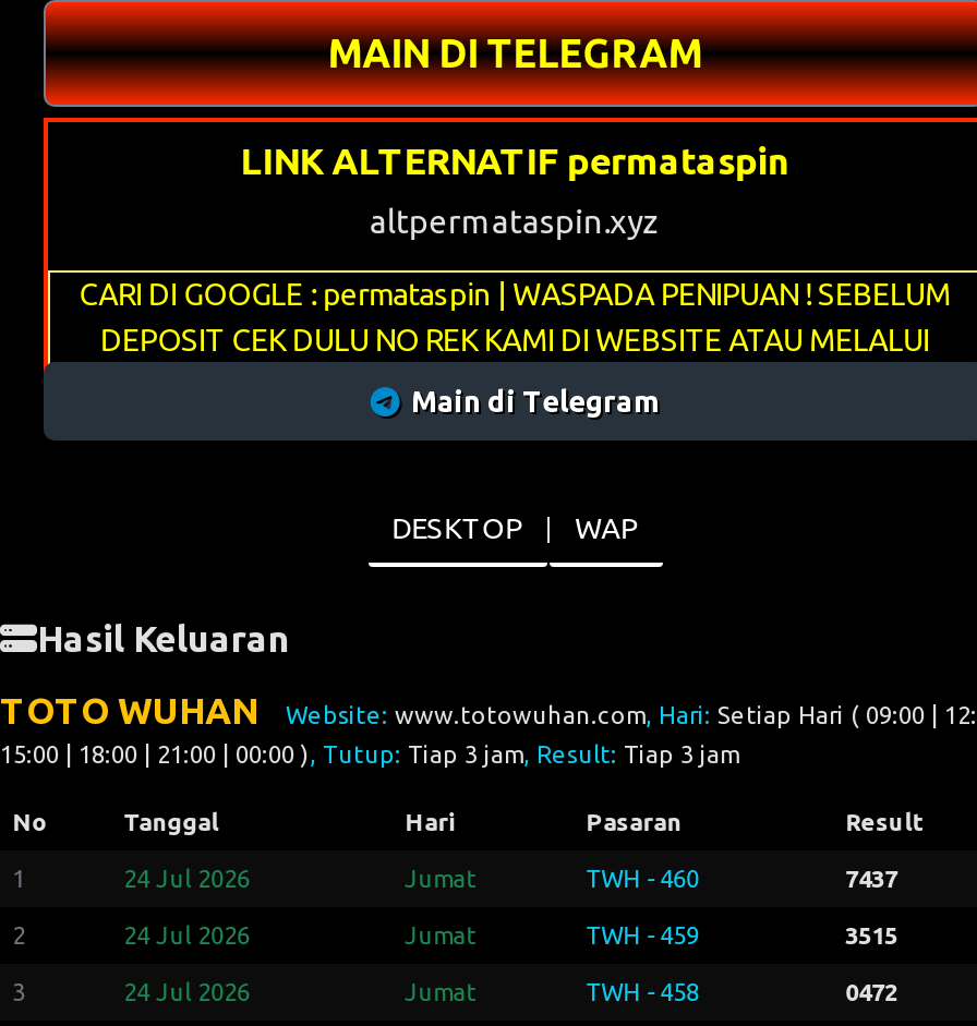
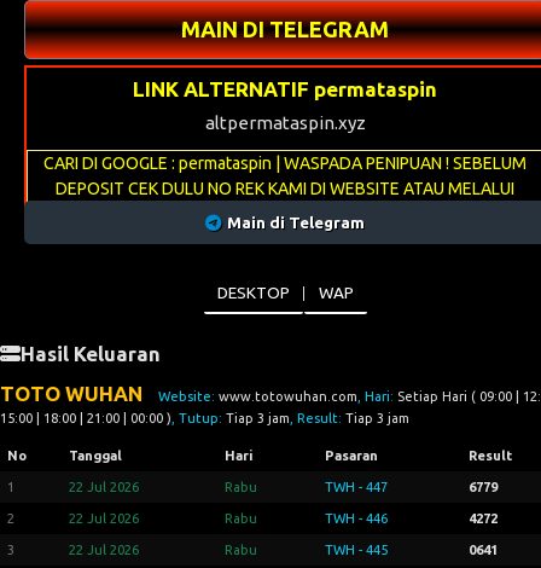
[123,865,898,891] 24 Jul 2026 | Jumat | TWH - 460 | 7437 -> [68,479,497,494] 22 Jul 2026 | Rabu | TWH - 447 | 6779
[123,922,898,948] 24 Jul 2026 | Jumat | TWH - 459 | 3515 -> [68,511,497,525] 22 Jul 2026 | Rabu | TWH - 446 | 4272
[123,978,898,1004] 24 Jul 2026 | Jumat | TWH - 458 | 0472 -> [68,542,497,557] 22 Jul 2026 | Rabu | TWH - 445 | 0641

